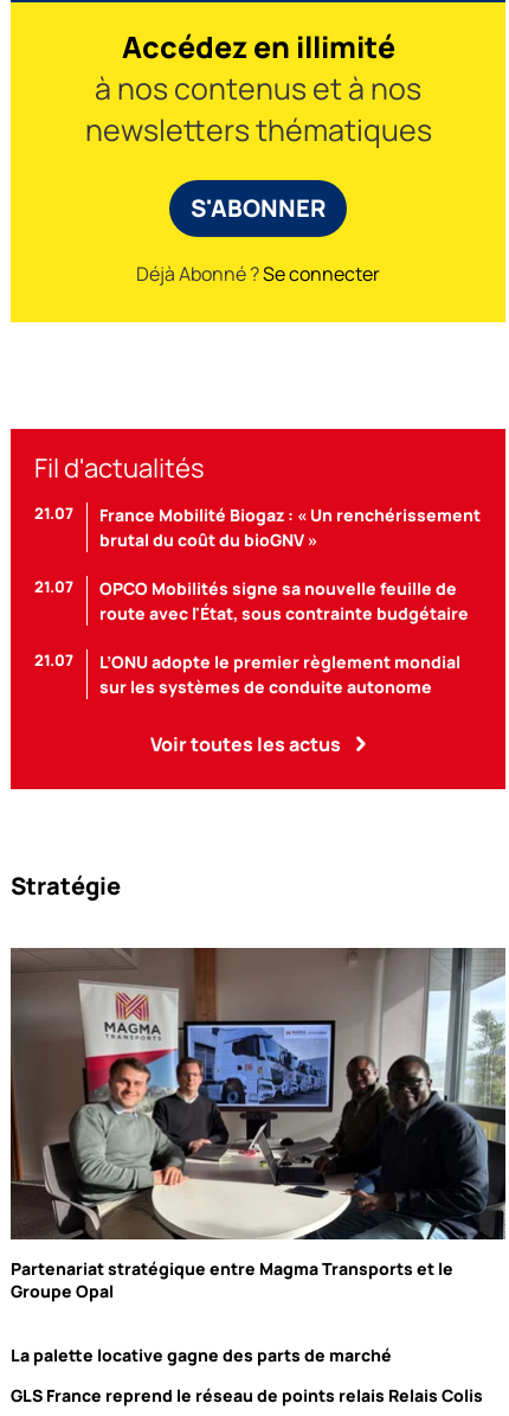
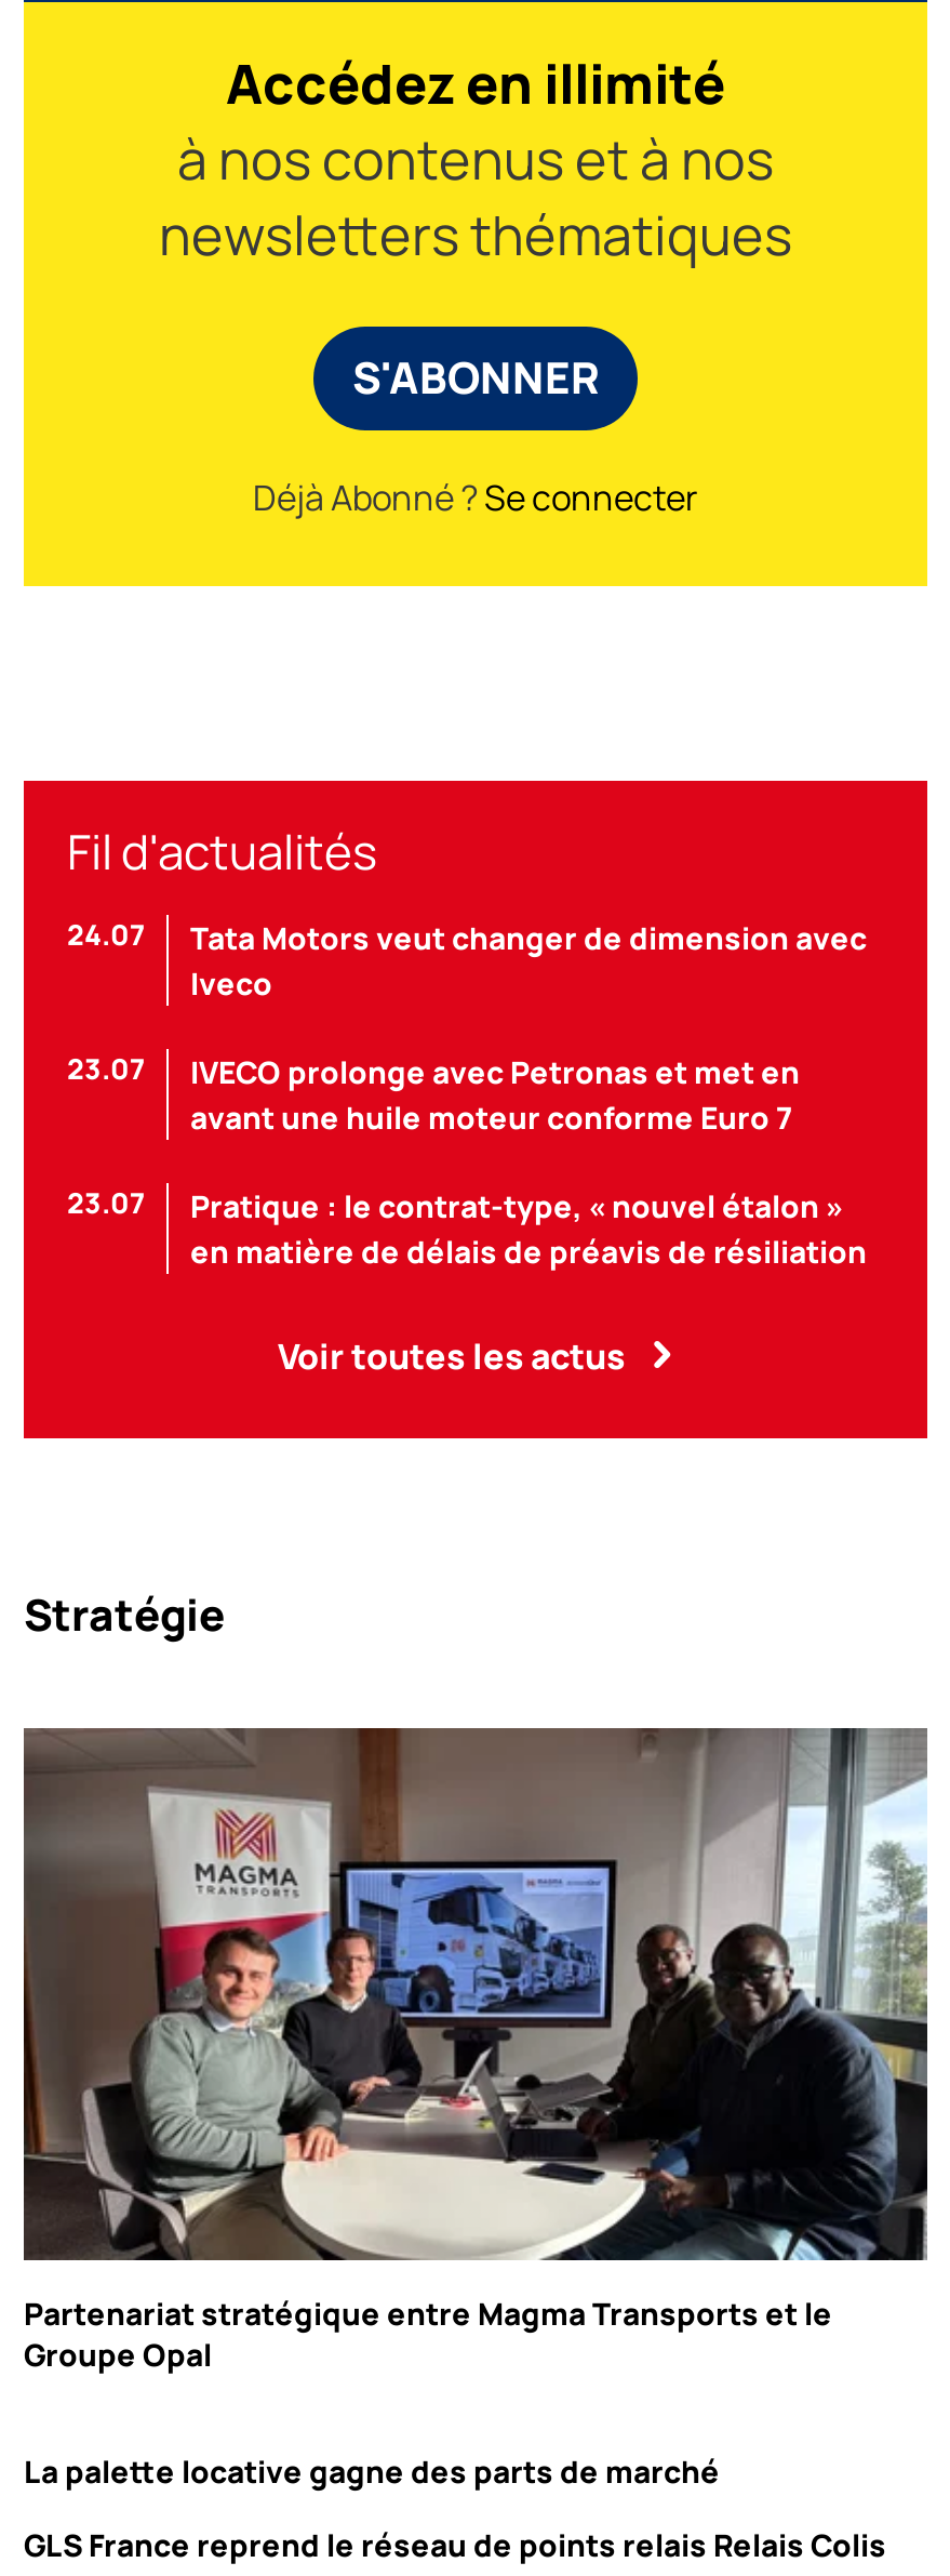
[34,503,481,551] 21.07 | France Mobilité Biogaz : « Un renchérissement | brutal du coût du bioGNV » -> [67,915,867,1004] 24.07 | Tata Motors veut changer de dimension avec | Iveco
[34,576,469,625] 21.07 | OPCO Mobilités signe sa nouvelle feuille de | route avec l'État, sous contrainte budgétaire -> [67,1049,800,1138] 23.07 | IVECO prolonge avec Petronas et met en | avant une huile moteur conforme Euro 7
[34,650,460,698] 21.07 | L’ONU adopte le premier règlement mondial | sur les systèmes de conduite autonome -> [67,1184,867,1272] 23.07 | Pratique : le contrat-type, « nouvel étalon » | en matière de délais de préavis de résiliation

